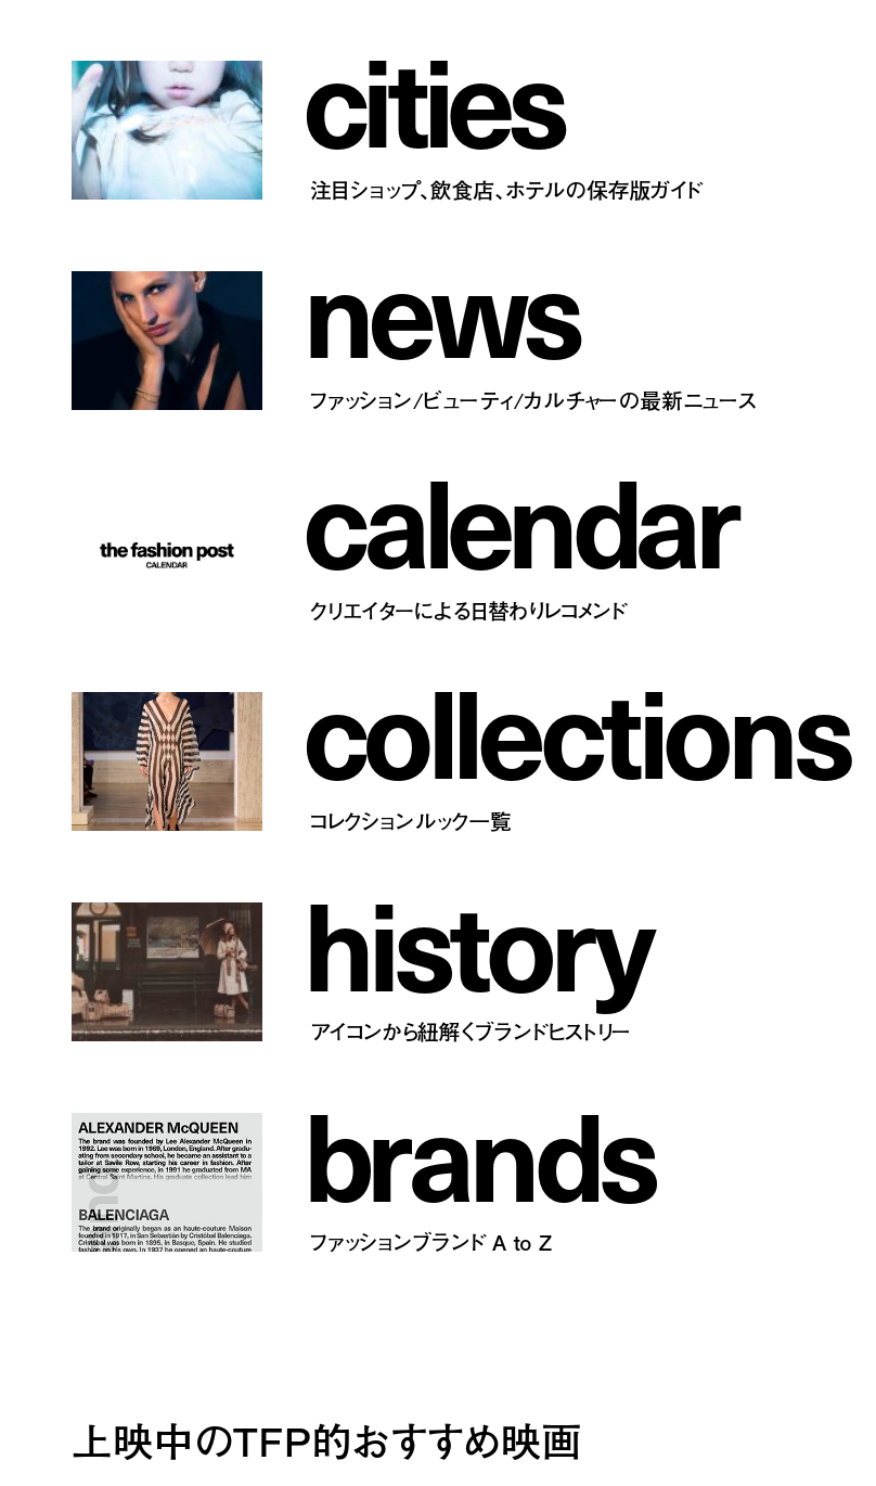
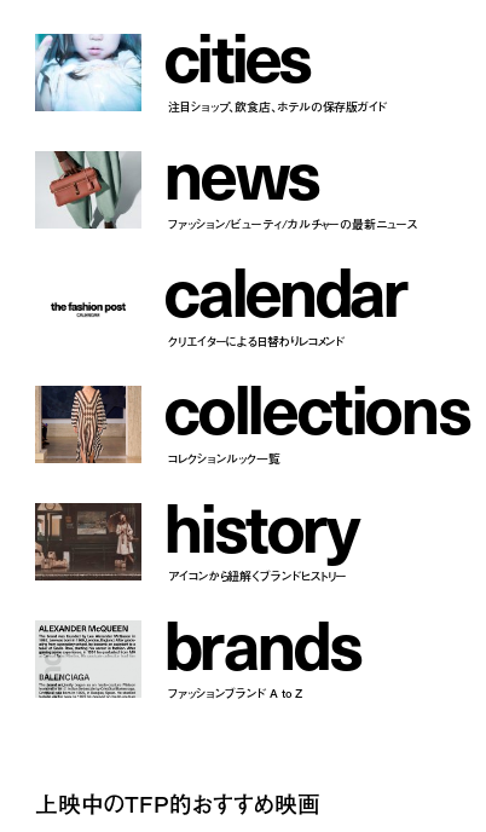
[69,269,265,412] [image] -> [35,150,141,230] [image]

